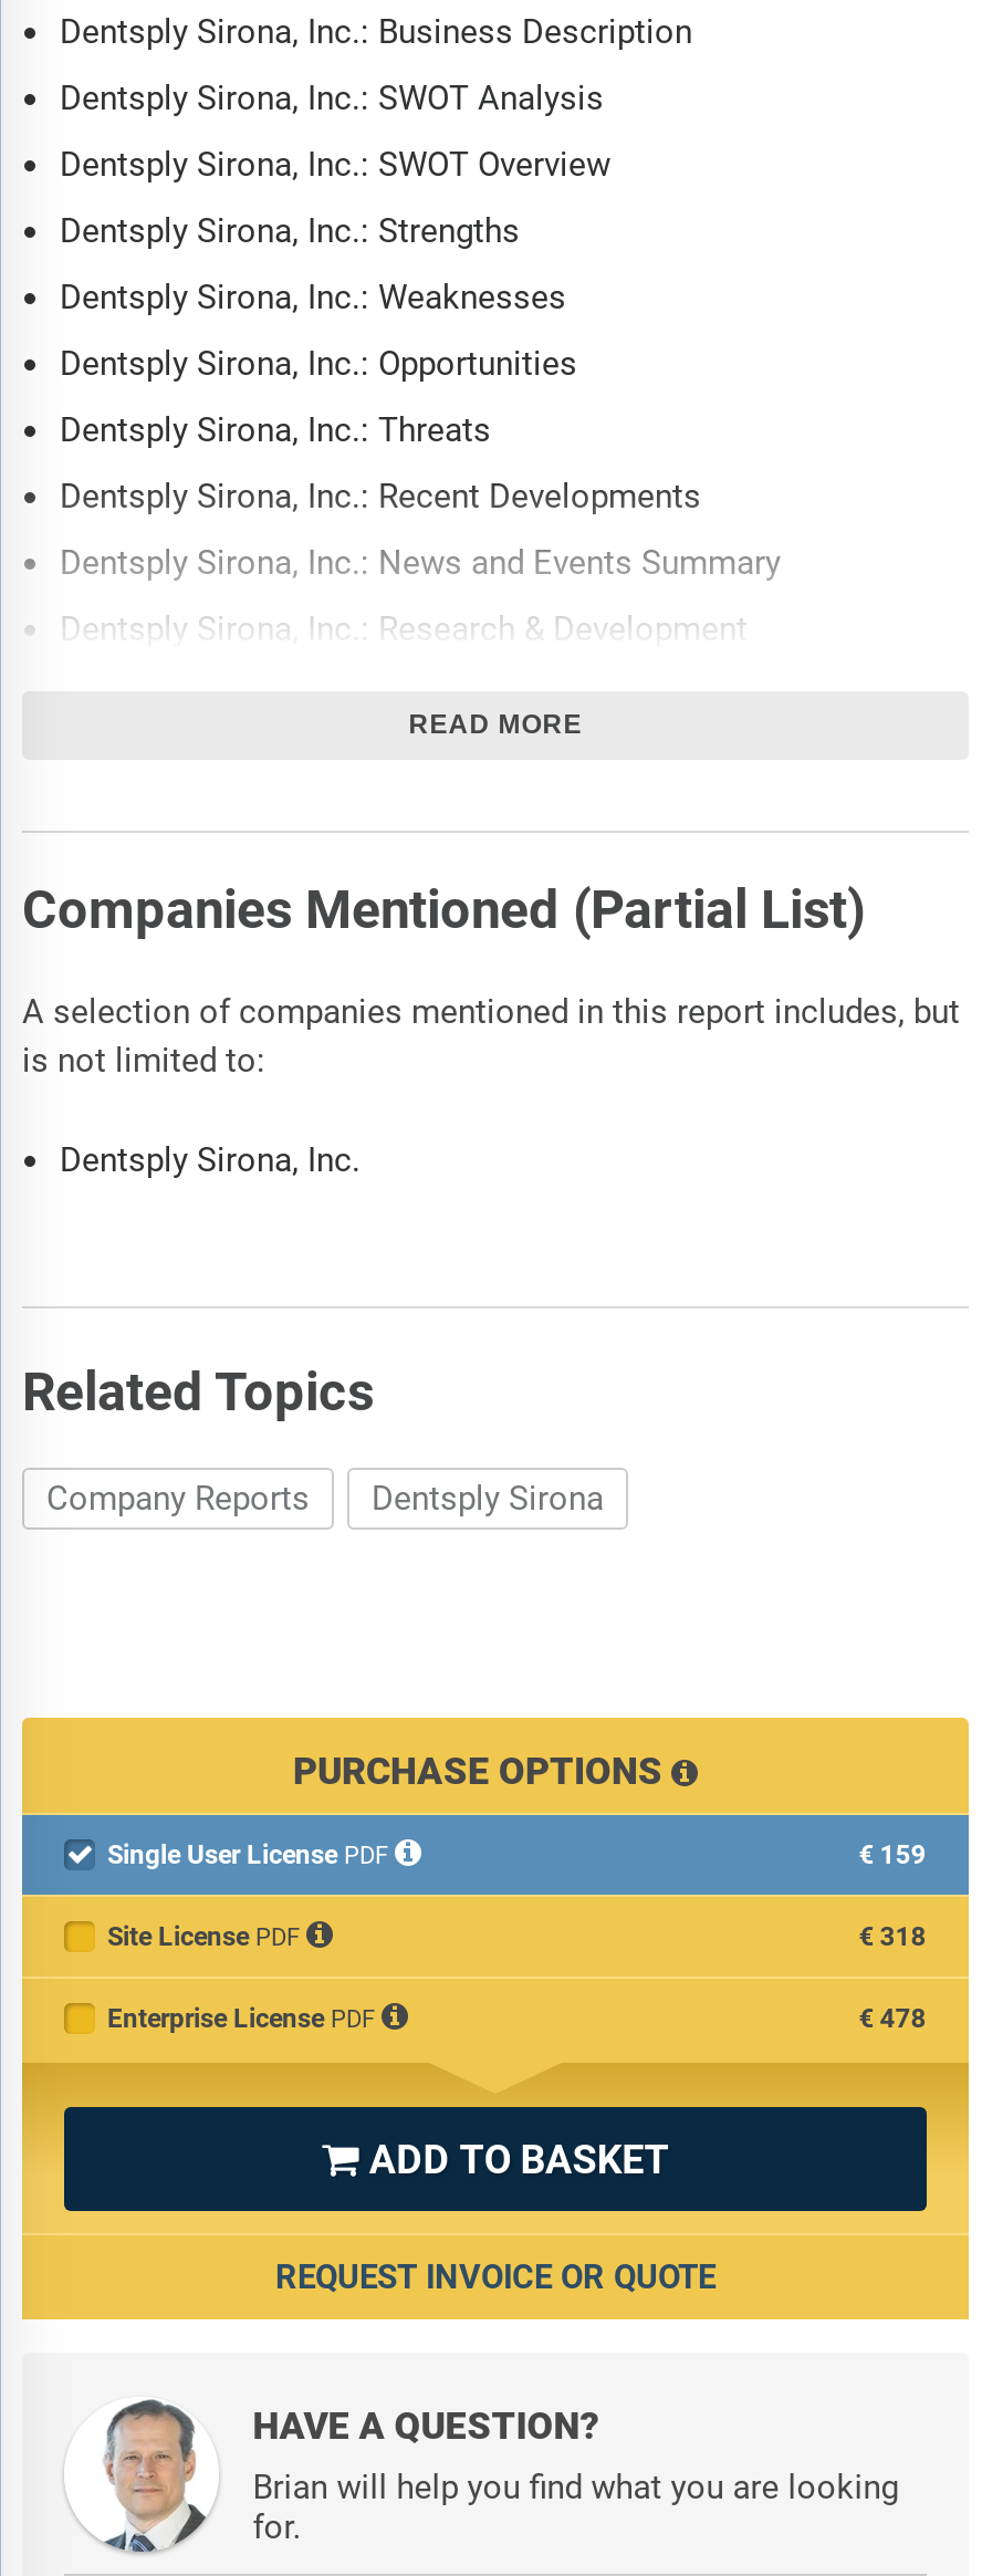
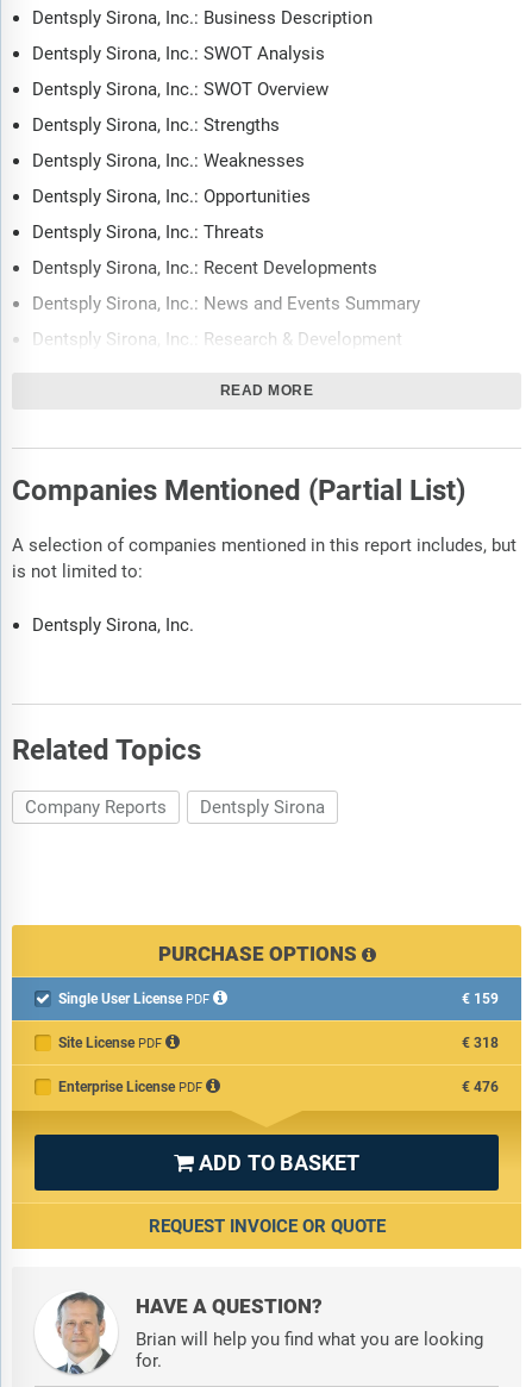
[880,2002,926,2033] €478 -> [473,1078,498,1095] €476

